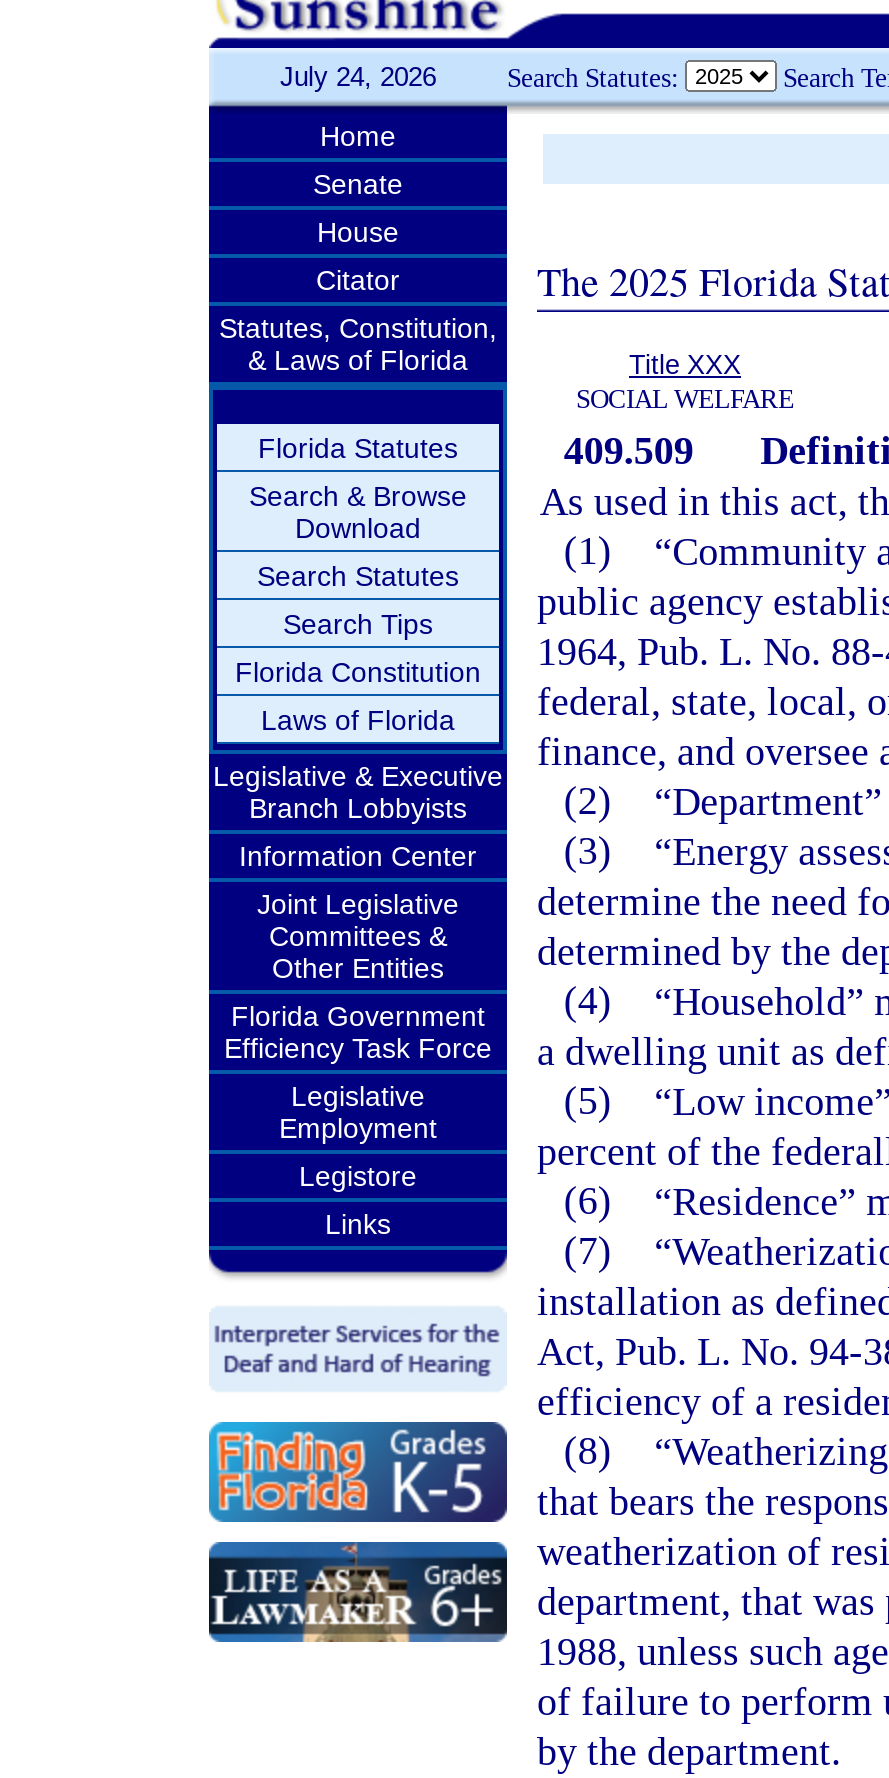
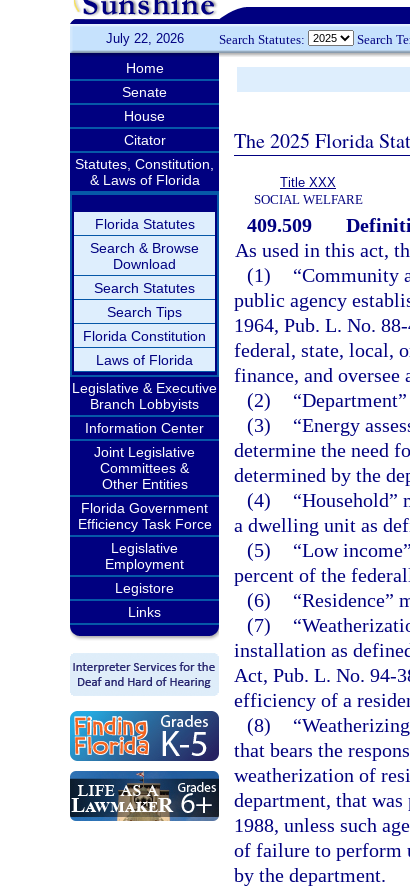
[280,62,436,92] July 24, 2026 -> [105,31,183,46] July 22, 2026

